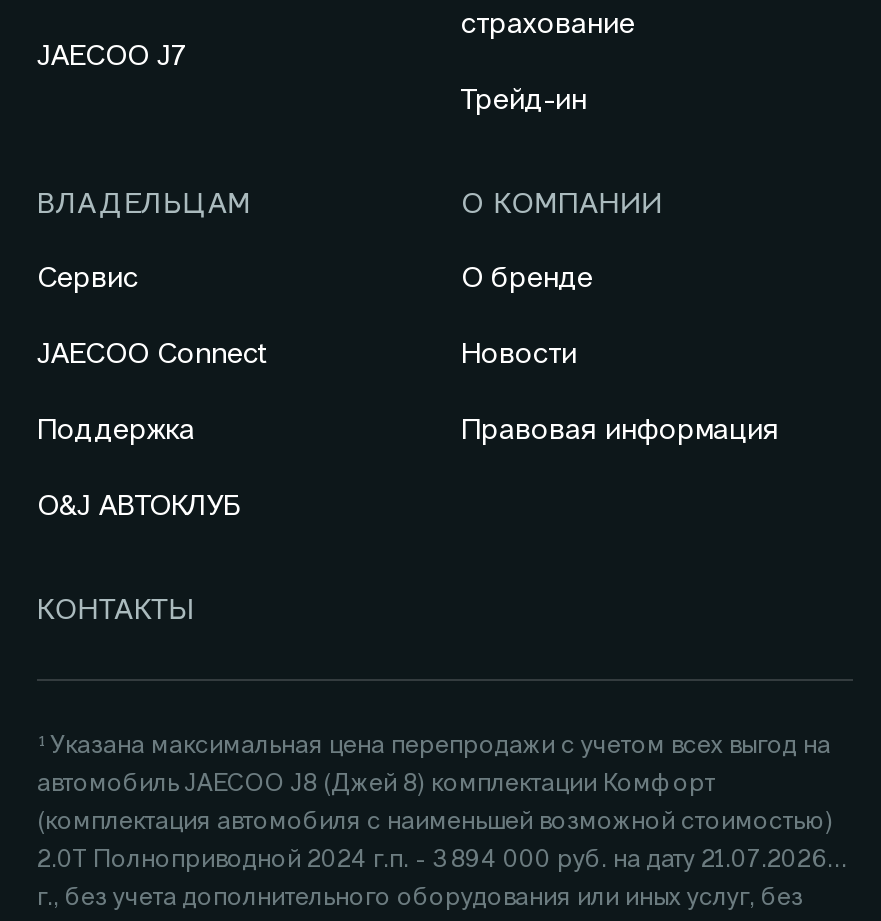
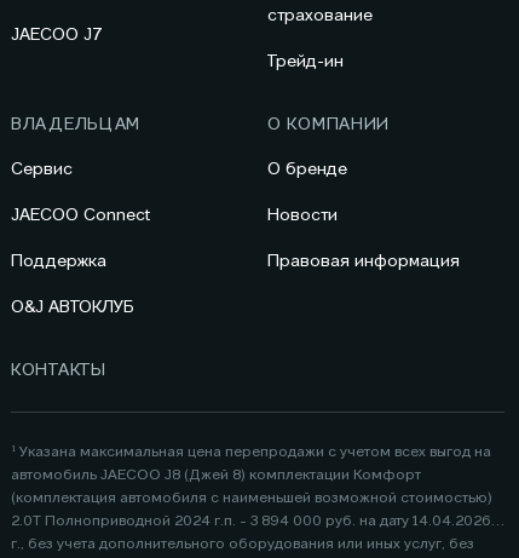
[37,849,827,873] 2.0Т Полноприводной 2024 г.п. - 3 894 000 руб. на дату 21.07.2026 -> [11,514,491,529] 2.0Т Полноприводной 2024 г.п. - 3 894 000 руб. на дату 14.04.2026

